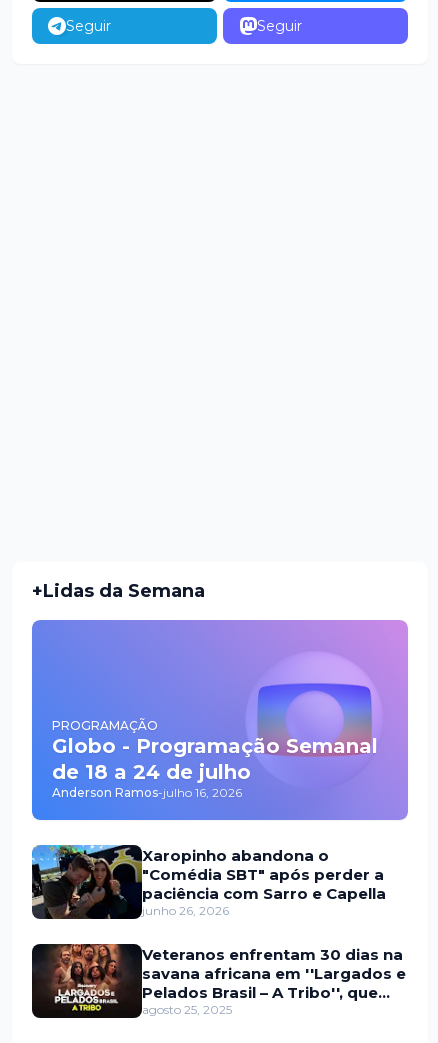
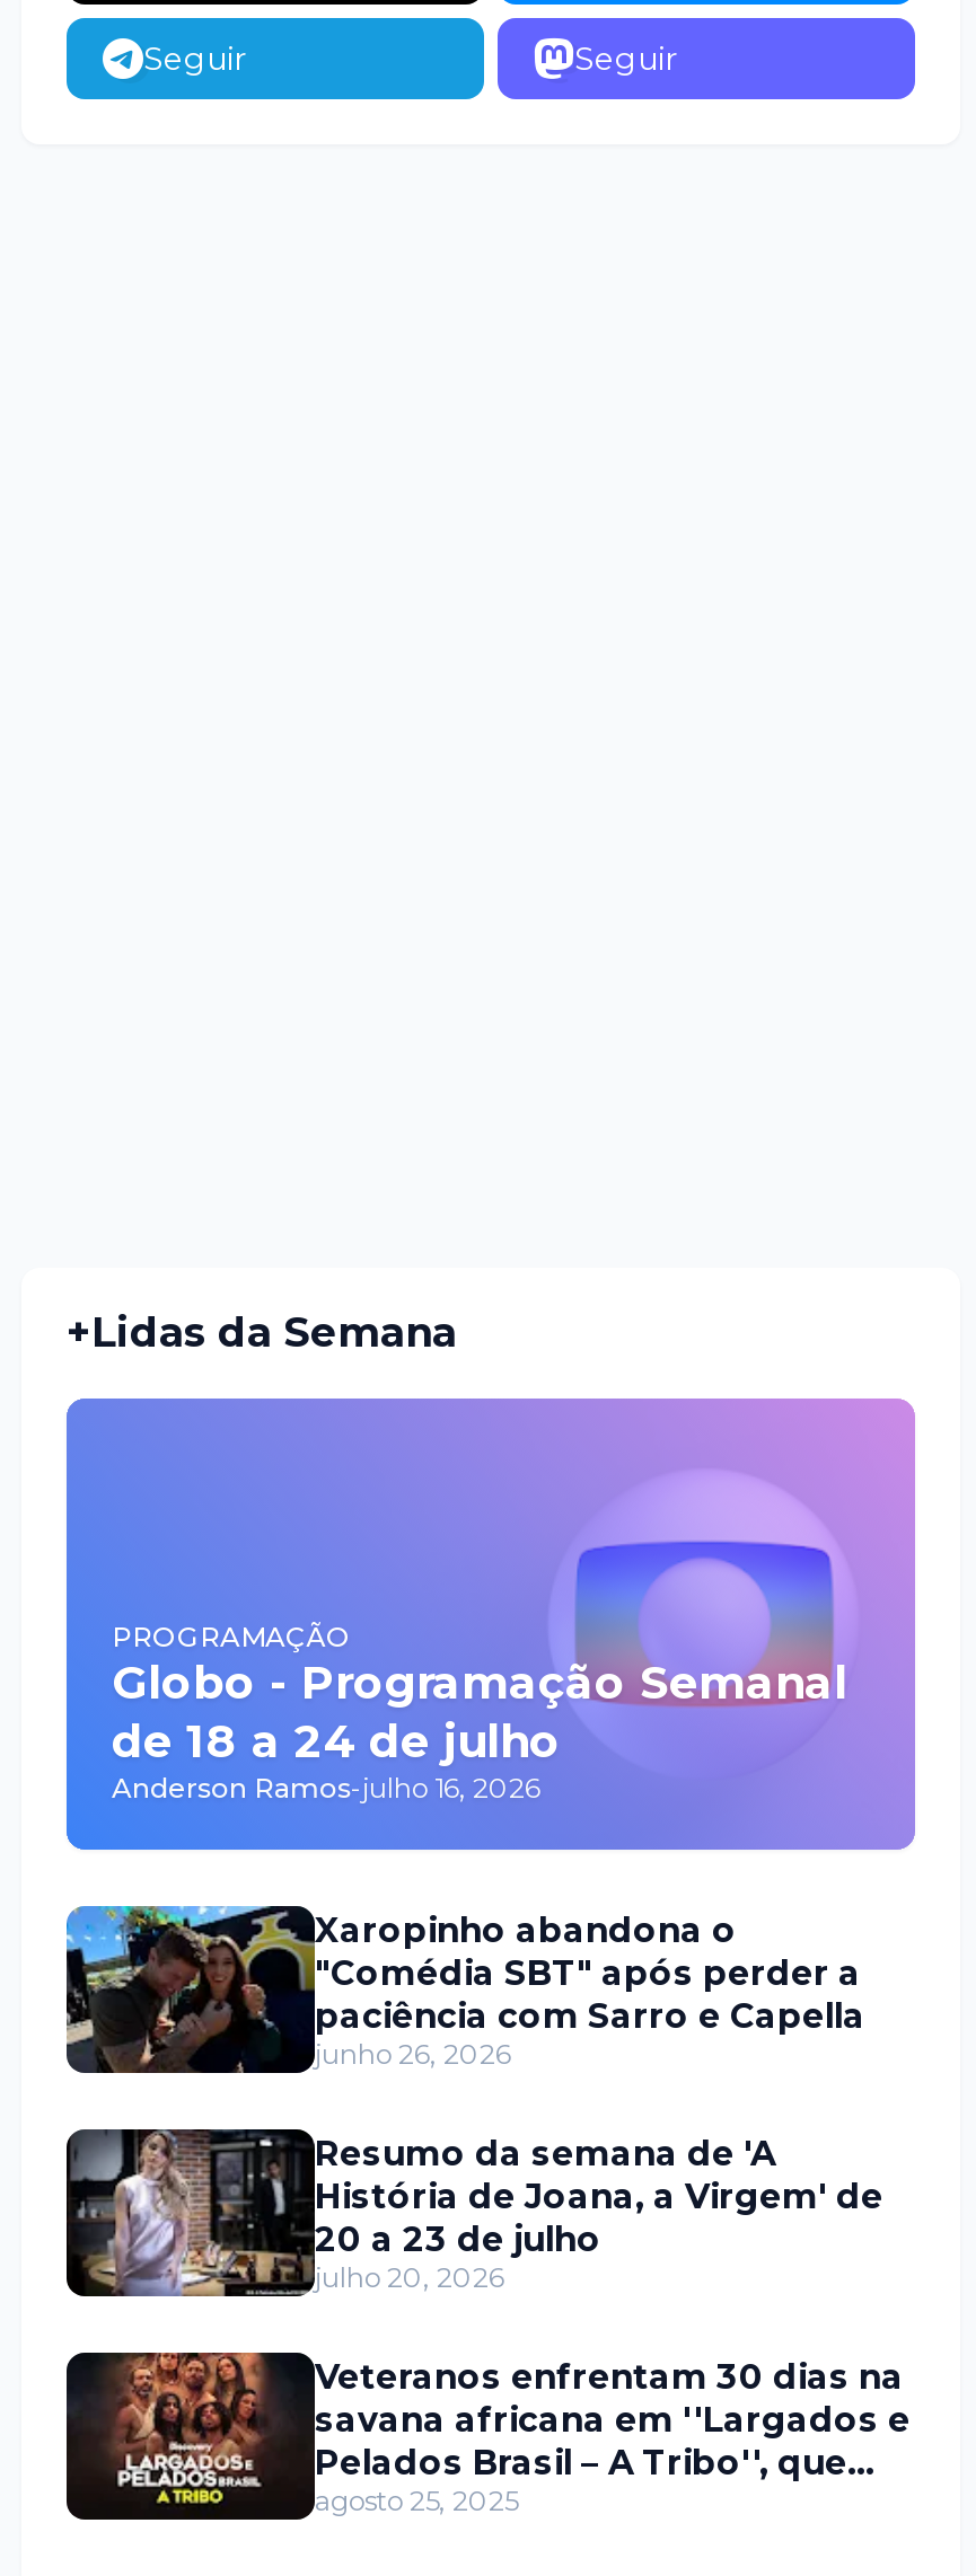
none -> [71,2127,883,2299] [image] | Resumo da semana de 'A | História de Joana, a Virgem' de | 20 a 23 de julho | julho 20, 2026

